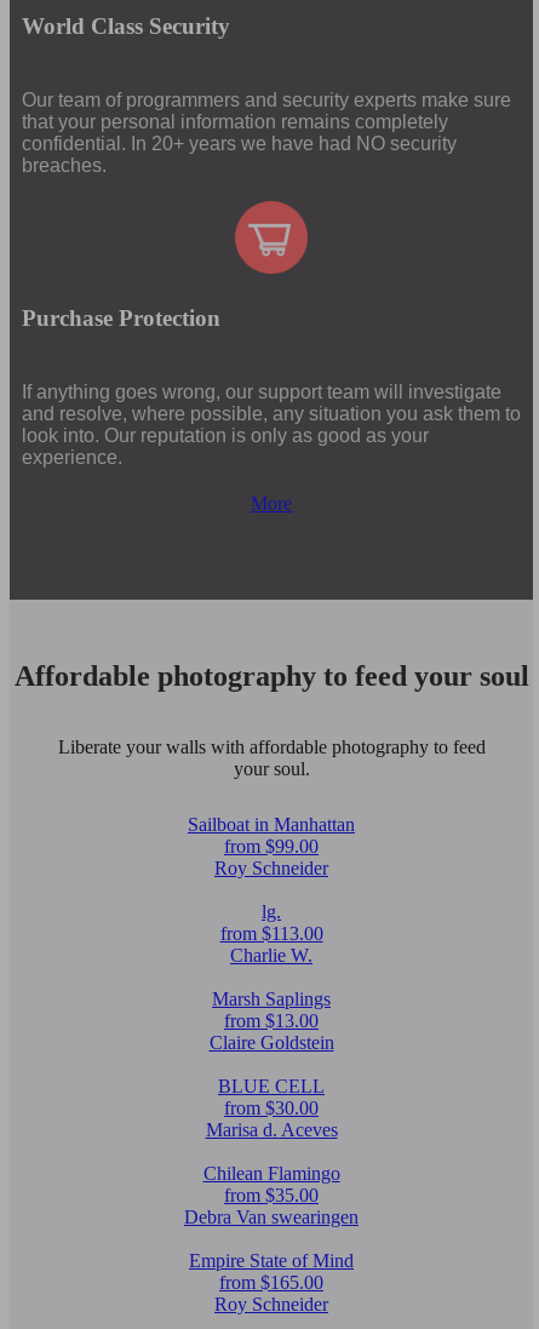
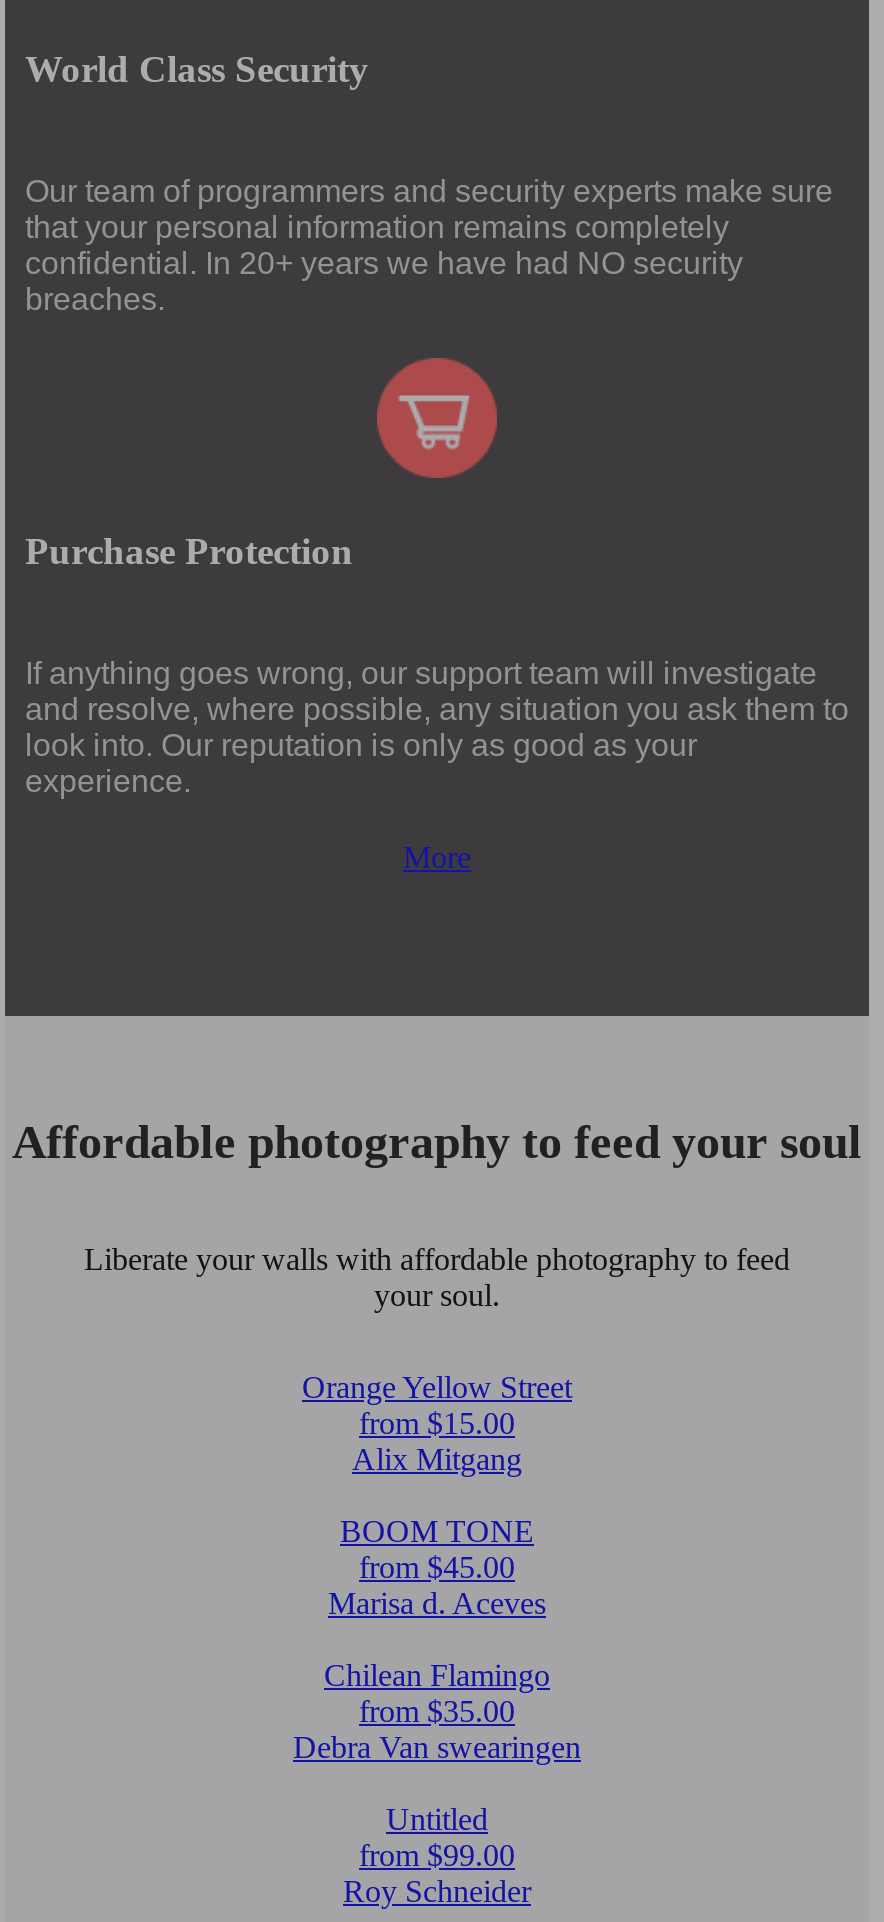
[188,814,355,1118] Sailboat in Manhattan | from $99.00 | Roy Schneider | lg. | from $113.00 | Charlie W. | Marsh Saplings | from $13.00 | Claire Goldstein | BLUE CELL | from $30.00 -> [302,1370,572,1584] Orange Yellow Street | from $15.00 | Alix Mitgang | BOOM TONE | from $45.00
[189,1250,354,1292] Empire State of Mind | from $165.00 -> [359,1802,515,1872] Untitled | from $99.00

